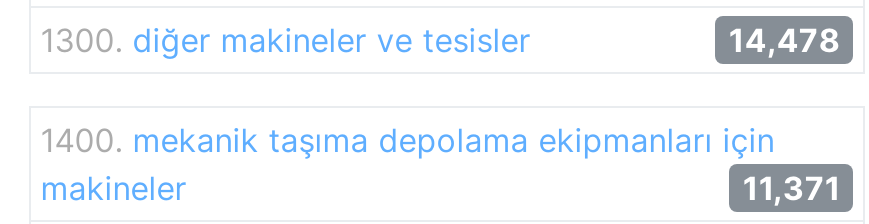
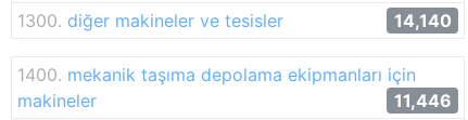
[729,20,841,60] 14,478 -> [394,10,451,31] 14,140
[743,168,841,208] 11,371 -> [394,90,451,111] 11,446

